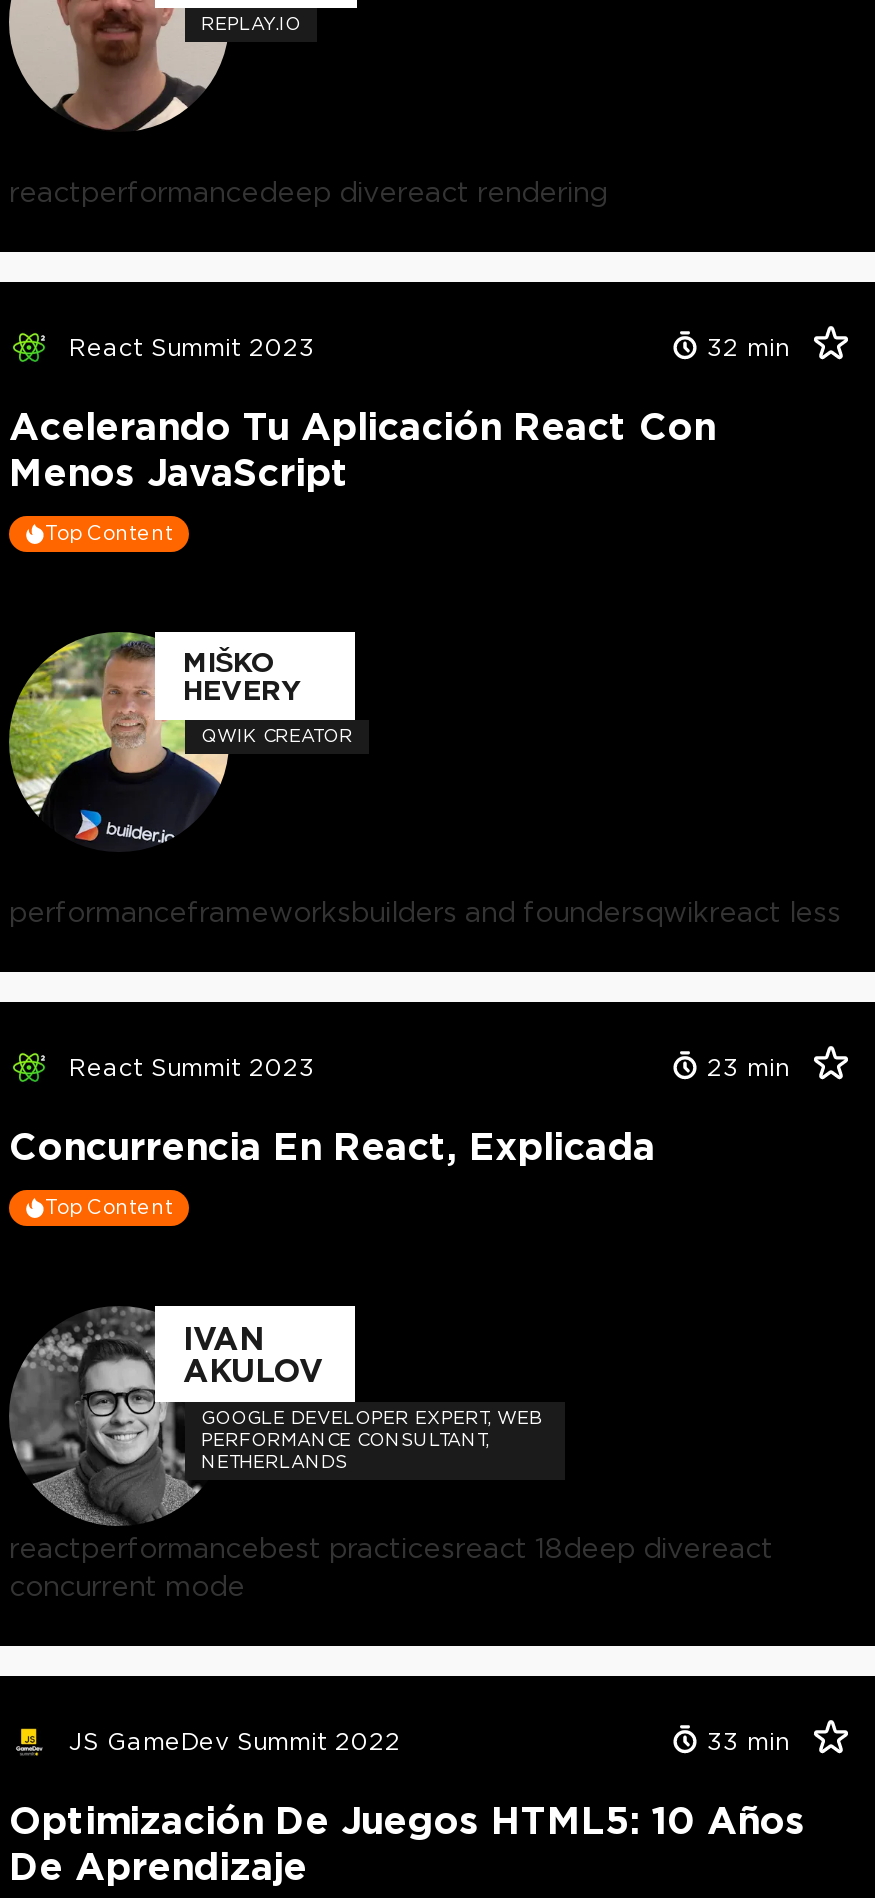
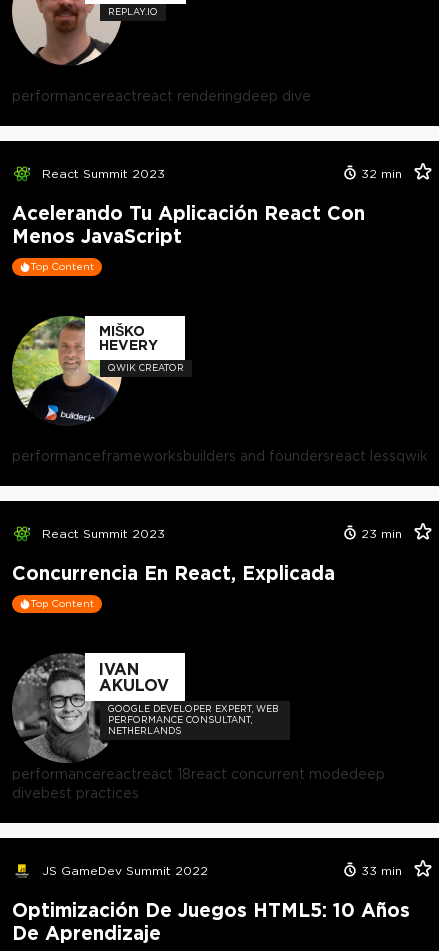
[9,175,607,207] reactperformancedeep divereact rendering -> [12,87,311,103] performancereactreact renderingdeep dive
[9,895,841,927] performanceframeworksbuilders and foundersqwikreact less -> [12,447,428,463] performanceframeworksbuilders and foundersreact lessqwik
[9,1531,773,1601] reactperformancebest practicesreact 18deep divereact | concurrent mode -> [12,765,385,800] performancereactreact 18react concurrent modedeep | divebest practices

